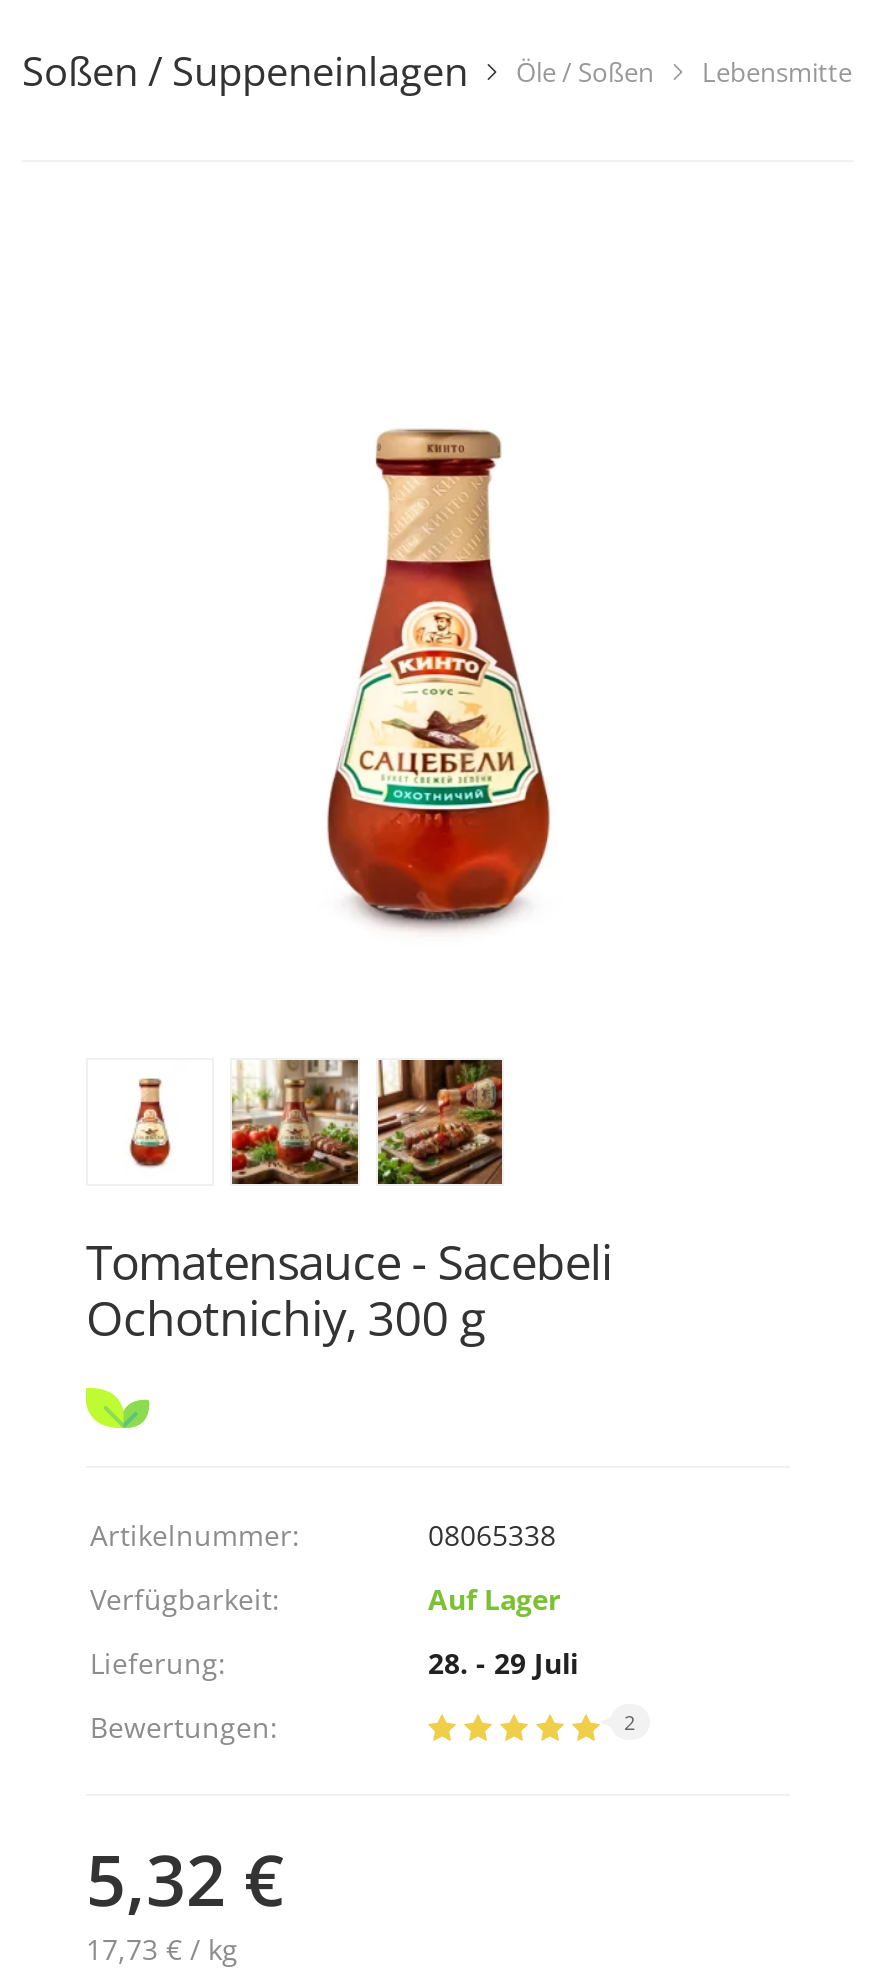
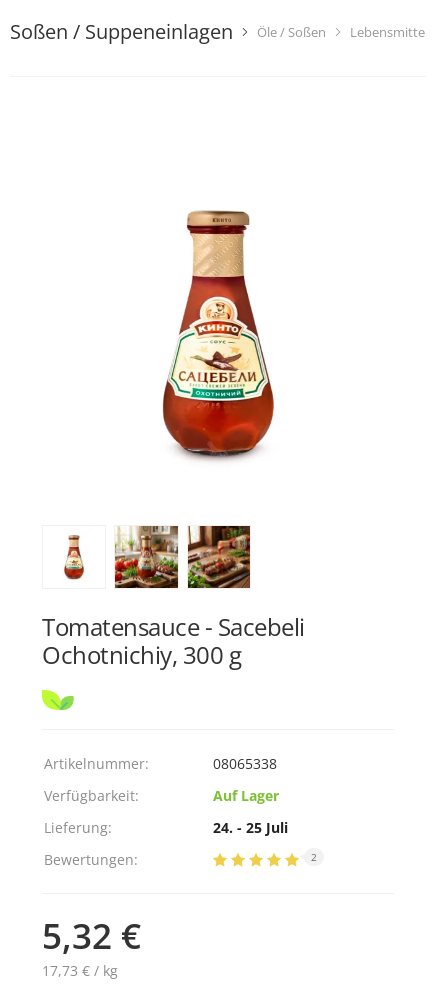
[428,1645,578,1683] 28. - 29 Juli -> [213,818,288,837] 24. - 25 Juli

